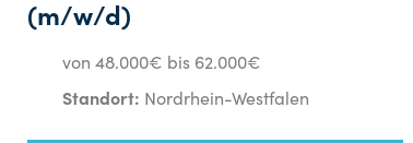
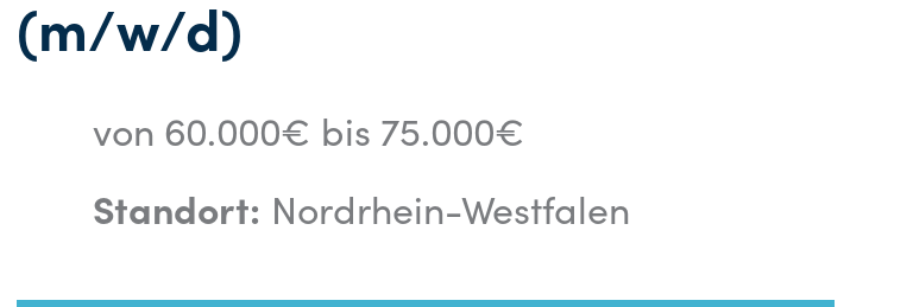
[62,56,261,73] von 48.000€ bis 62.000€ -> [93,117,525,155] von 60.000€ bis 75.000€

